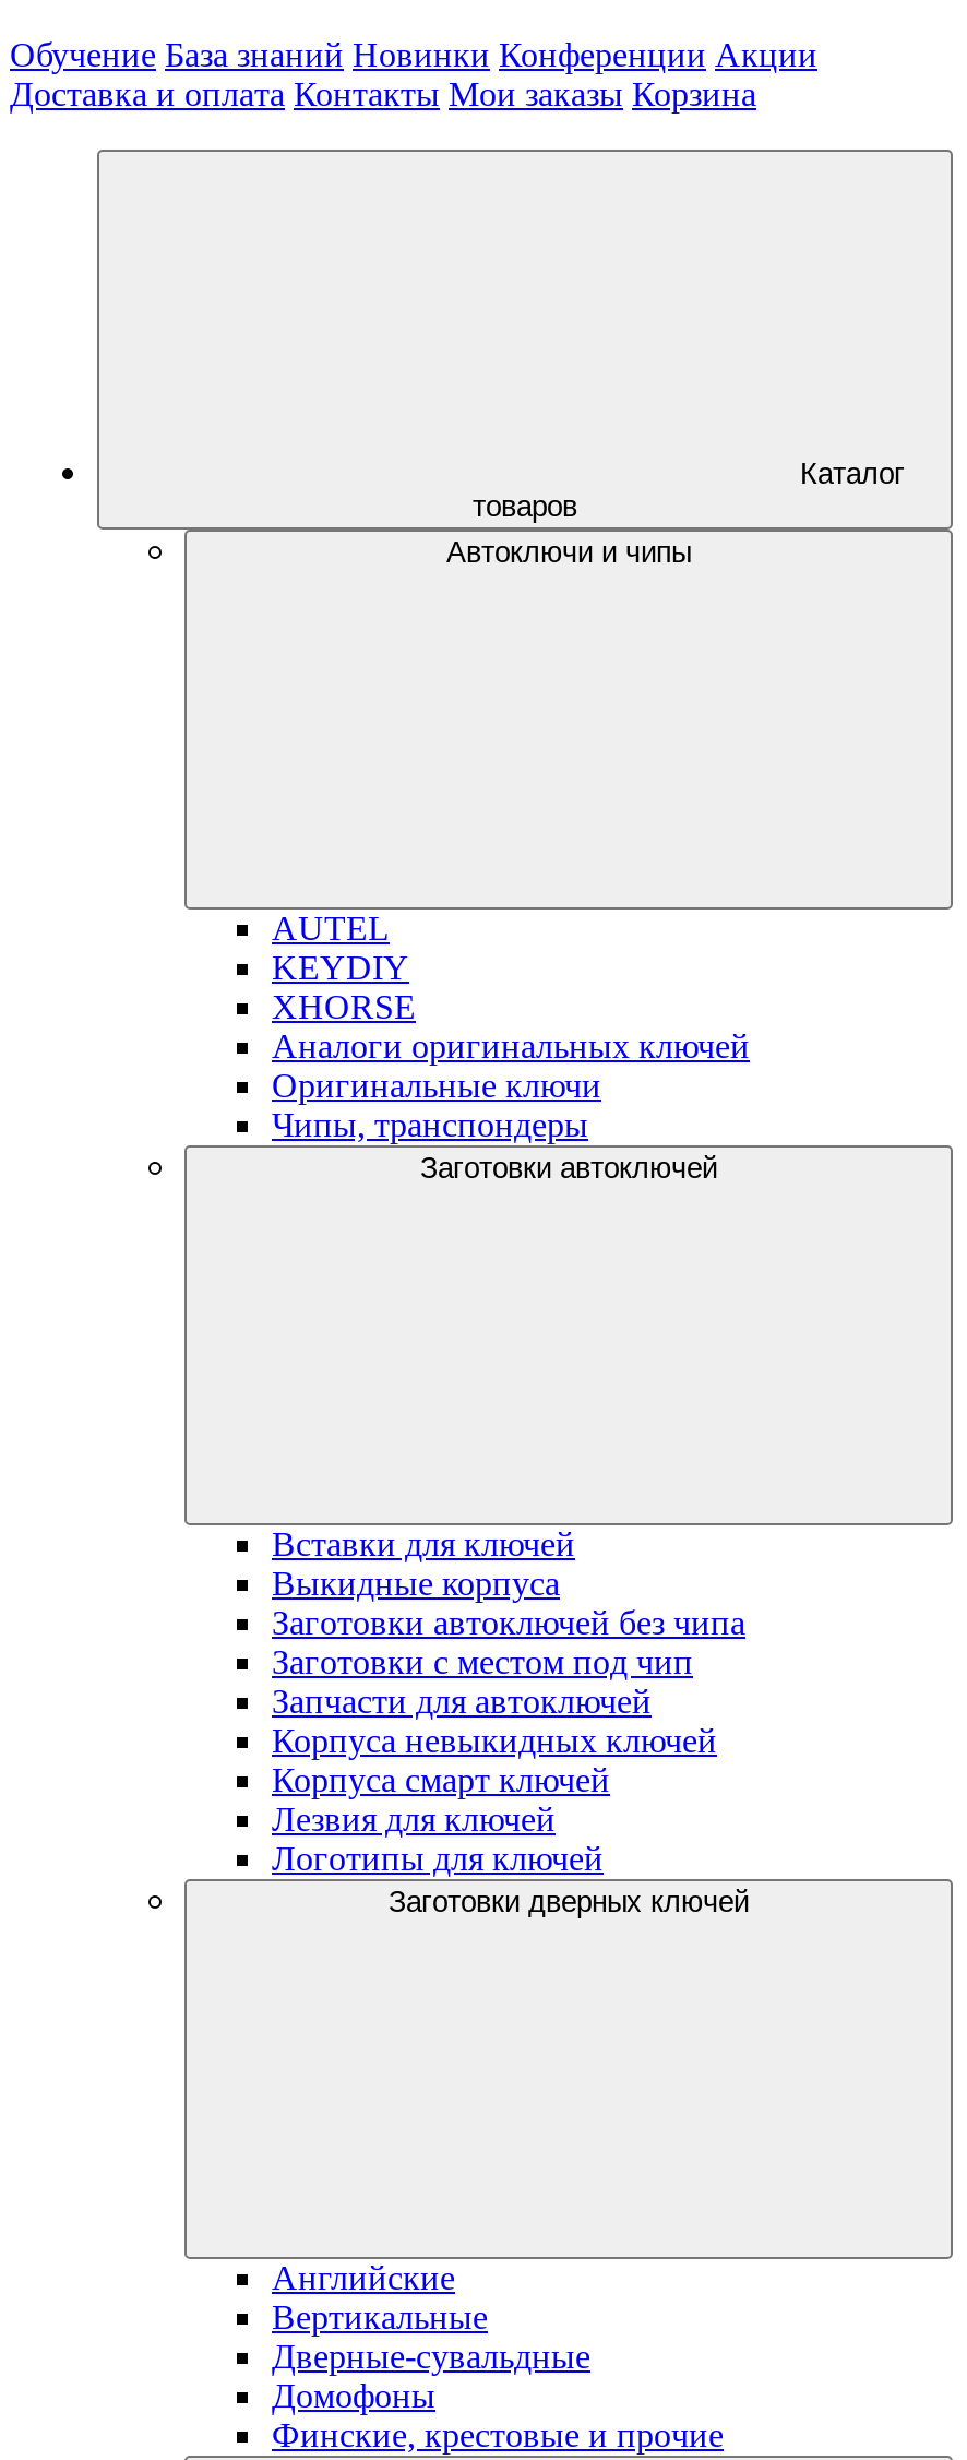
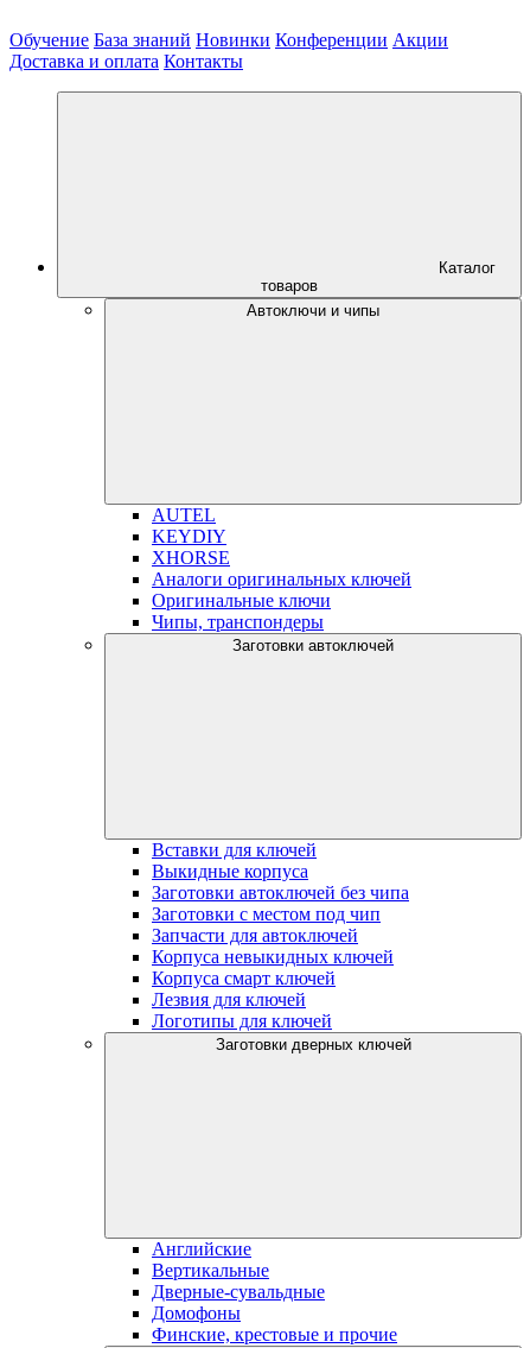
[10,75,756,112] Доставка и оплата Контакты Мои заказы Корзина -> [9,51,243,71] Доставка и оплата Контакты

